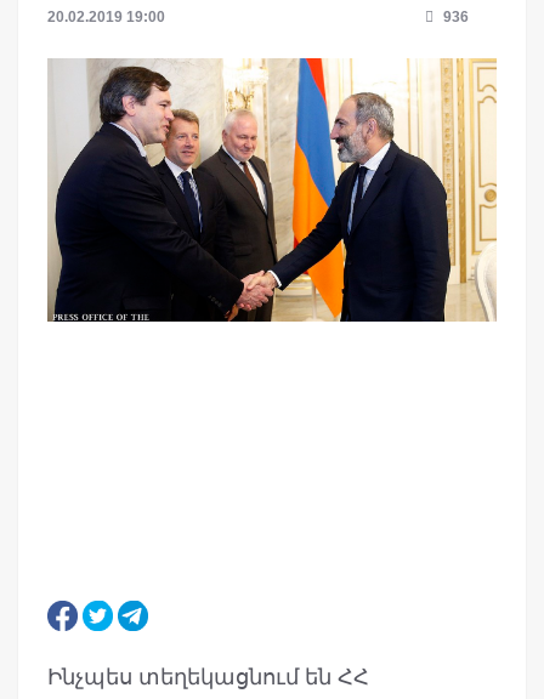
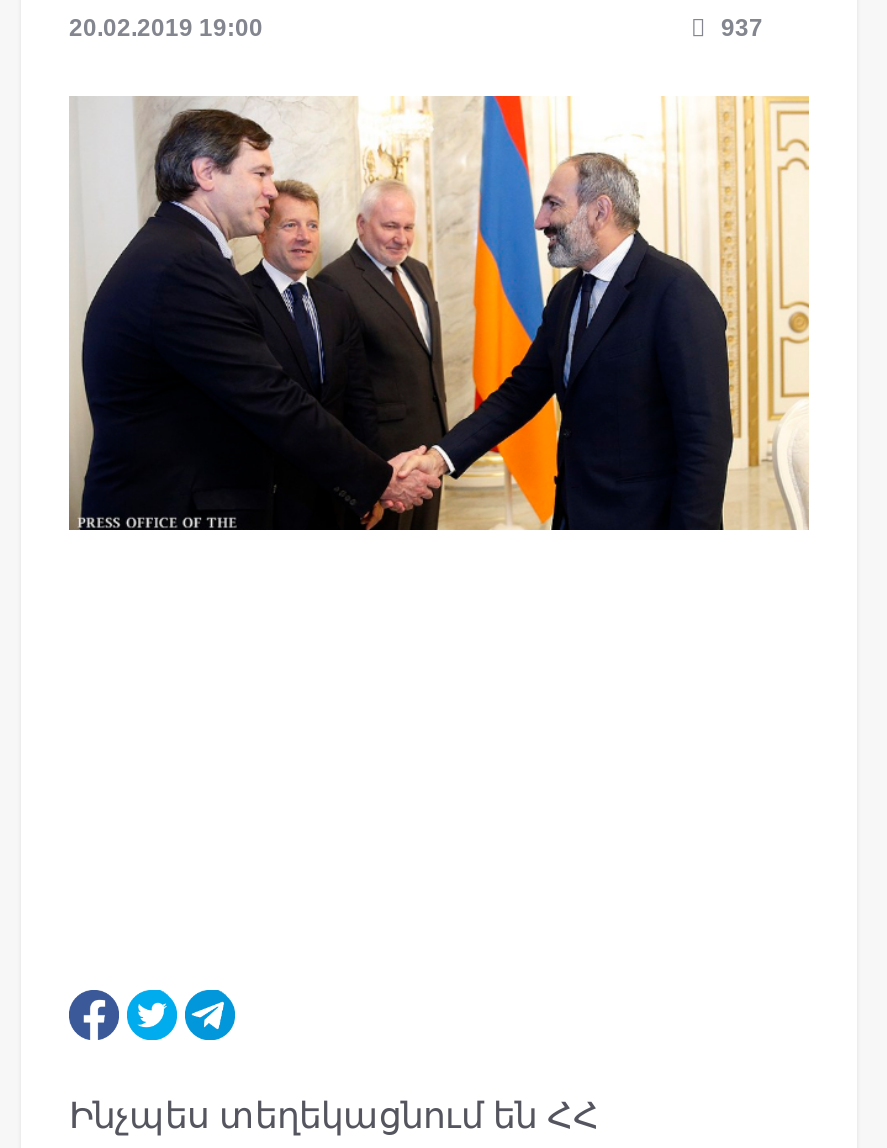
[443,8,469,25] 936 -> [721,14,763,42] 937

